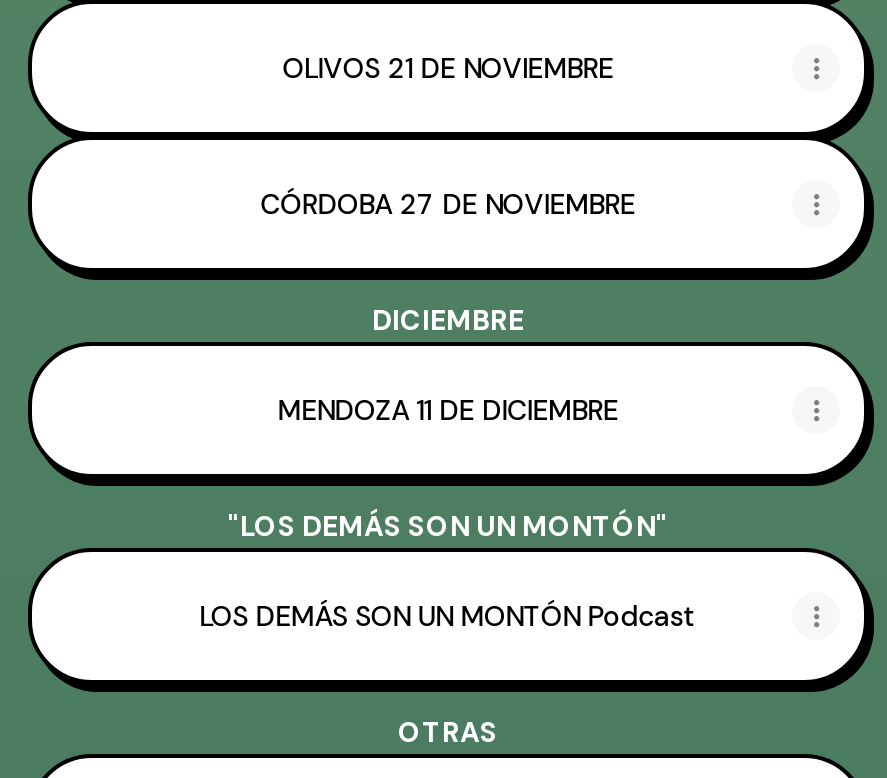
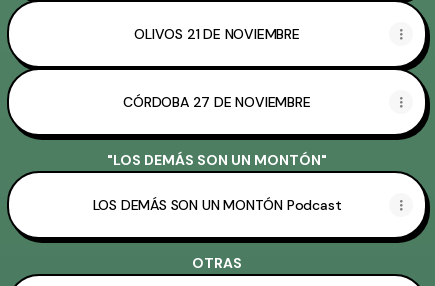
[278,302,618,428] DICIEMBRE | MENDOZA 11 DE DICIEMBRE -> none

